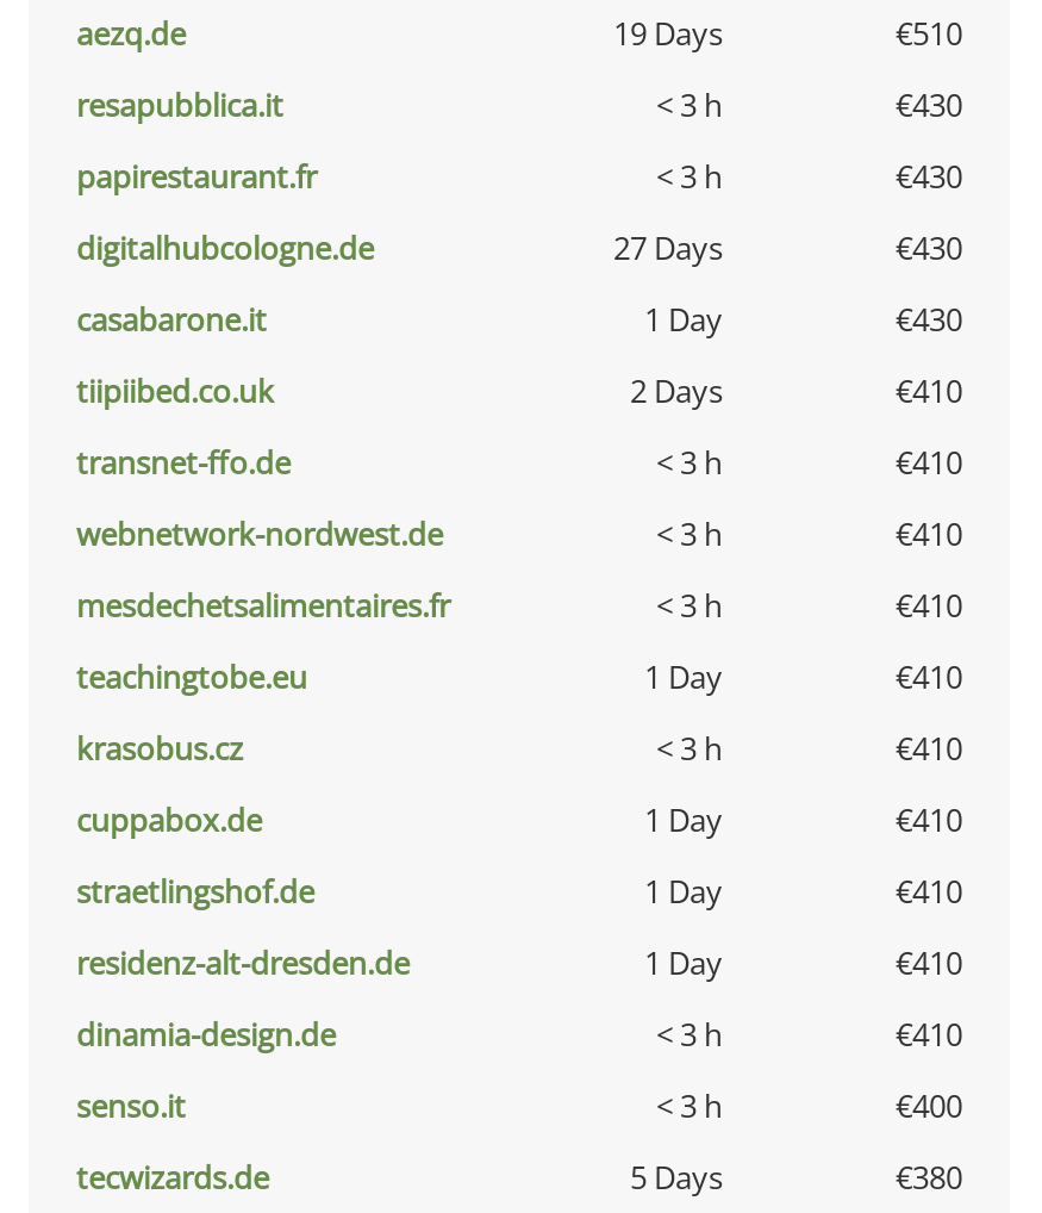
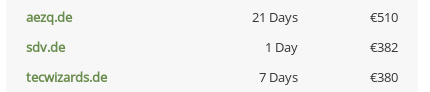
[613,11,723,54] 19 Days -> [251,7,297,25] 21 Days
[76,82,962,340] resapubblica.it | < 3 h | €430 | papirestaurant.fr | < 3 h | €430 | digitalhubcologne.de | 27 Days | €430 | casabarone.it -> [26,37,65,55] sdv.de
[76,297,962,1126] €430 | tiipiibed.co.uk | 2 Days | €410 | transnet-ffo.de | < 3 h | €410 | webnetwork-nordwest.de | < 3 h | €410 | mesdechetsalimentaires.fr | < 3 h | €410 | teachingtobe.eu | 1 Day | €410 | krasobus.cz | < 3 h | €410 | cuppabox.de | 1 Day | €410 | straetlingshof.de | 1 Day | €410 | residenz-alt-dresden.de | 1 Day | €410 | dinamia-design.de | < 3 h | €410 | senso.it | < 3 h | €400 -> [370,37,398,55] €382
[630,1155,723,1198] 5 Days -> [258,67,297,85] 7 Days

